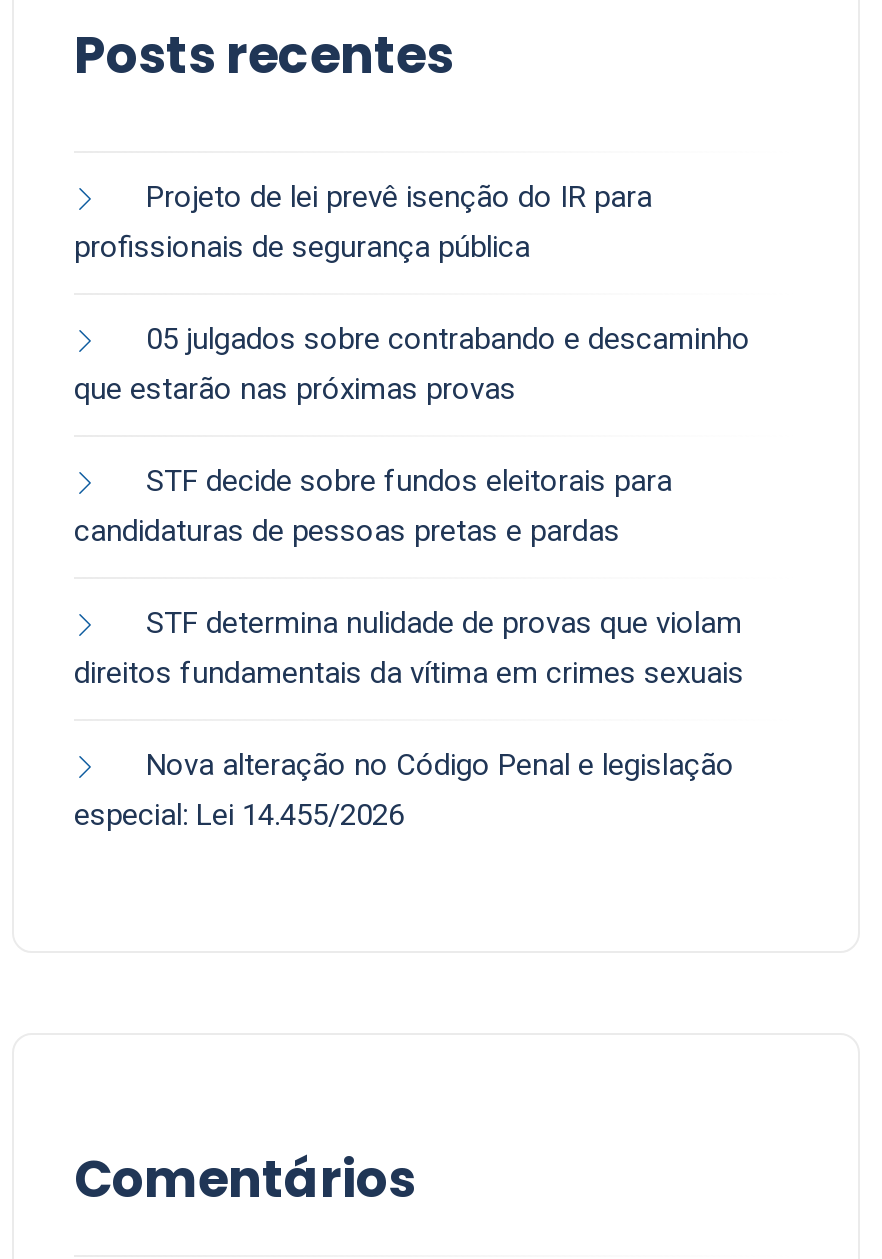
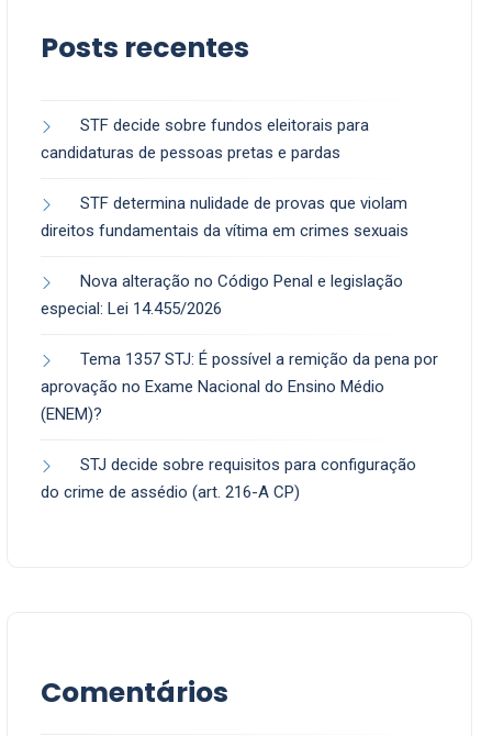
[74,179,750,407] Projeto de lei prevê isenção do IR para | profissionais de segurança pública | 05 julgados sobre contrabando e descaminho | que estarão nas próximas provas -> none
moved [74,463,744,833] -> [41,115,409,319]: STF decide sobre fundos eleitorais para | candidaturas de pessoas pretas e pardas | STF determina nulidade de provas que violam | direitos fundamentais da vítima em crimes sexuais | Nova alteração no Código Penal e legislação | especial: Lei 14.455/2026
none -> [41,349,438,502] Tema 1357 STJ: É possível a remição da pena por | aprovação no Exame Nacional do Ensino Médio | (ENEM)? | STJ decide sobre requisitos para configuração | do crime de assédio (art. 216-A CP)

